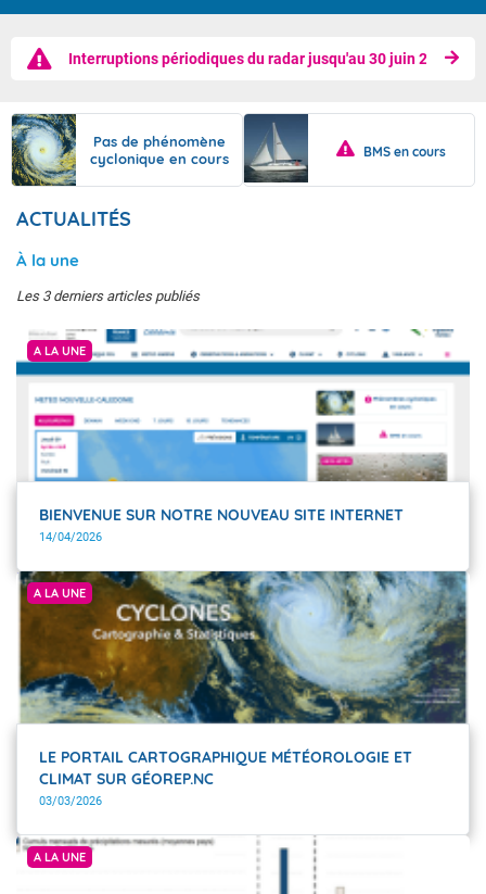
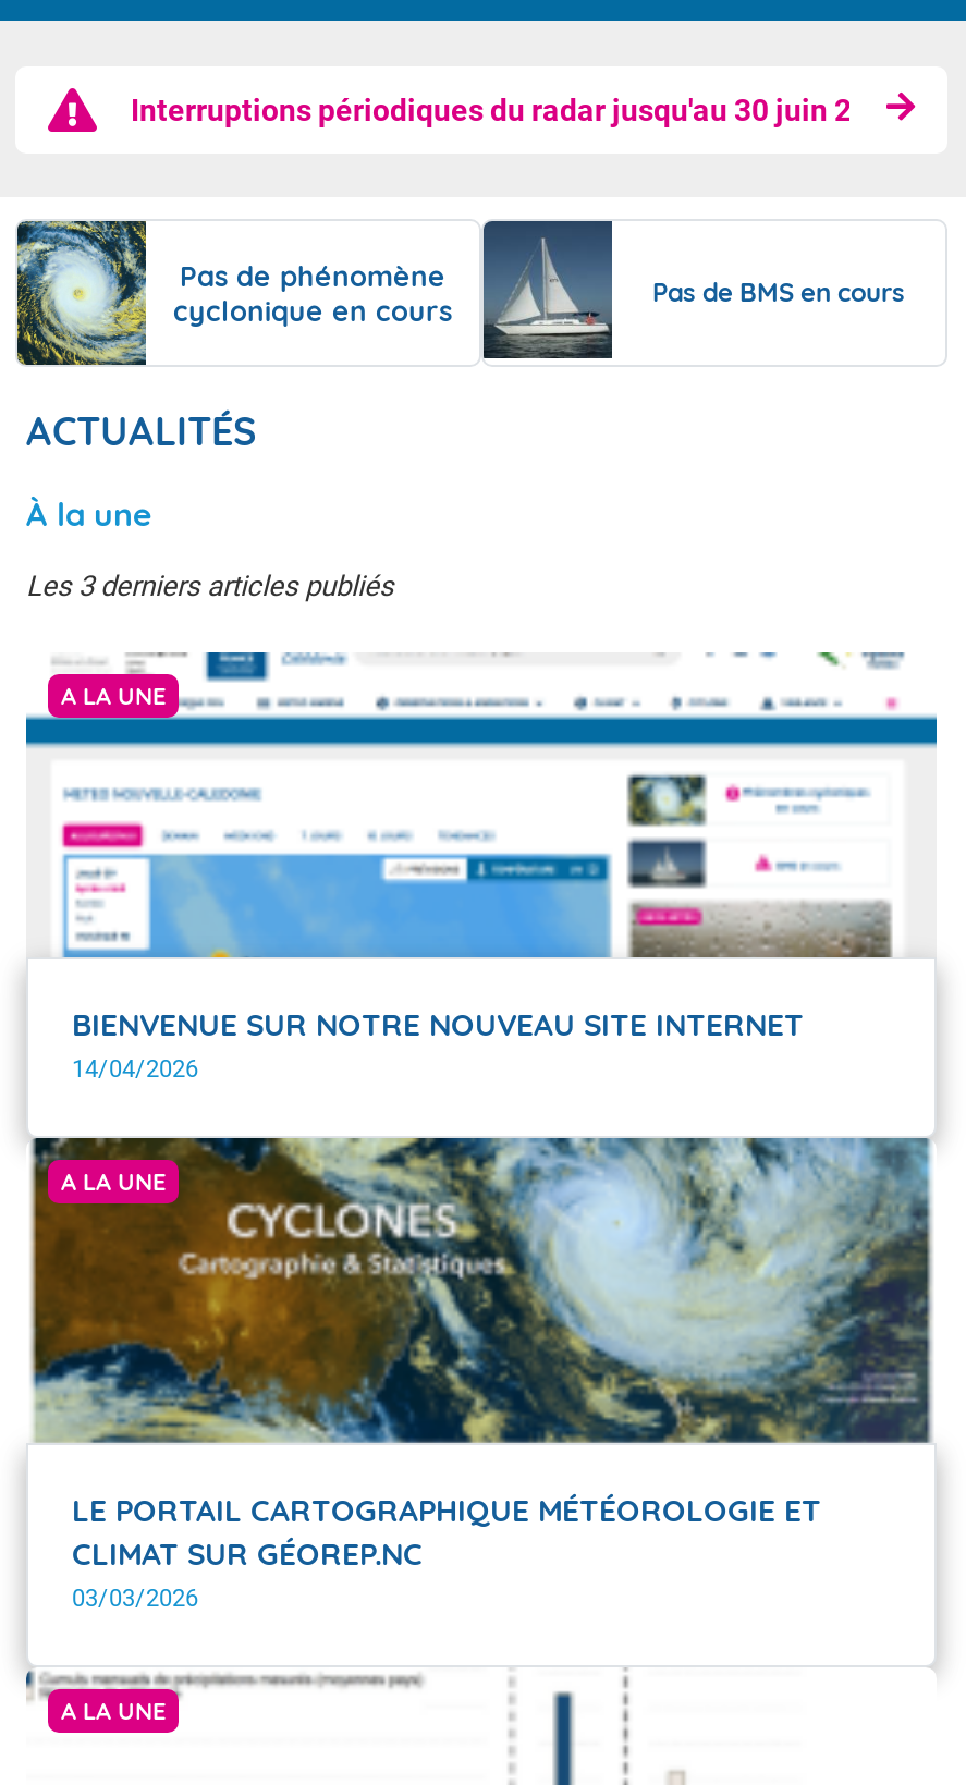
[363,143,446,160] BMS en cours -> [652,276,905,308] Pas de BMS en cours

